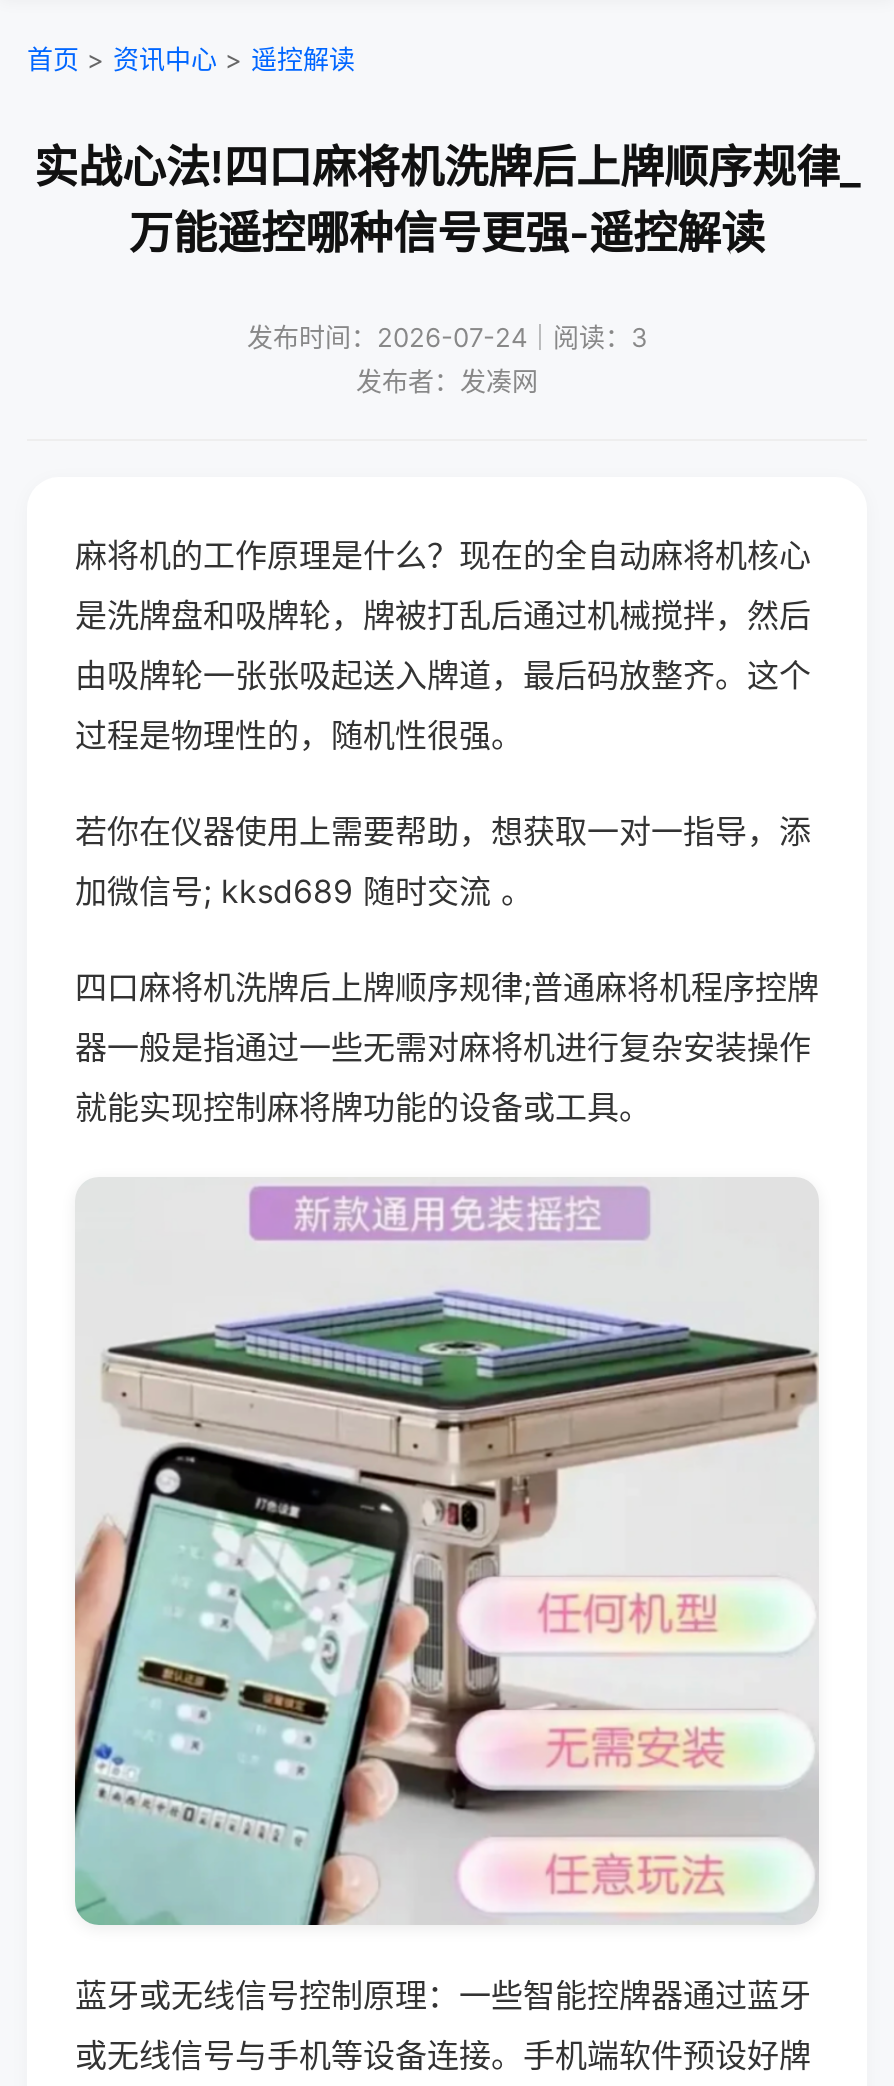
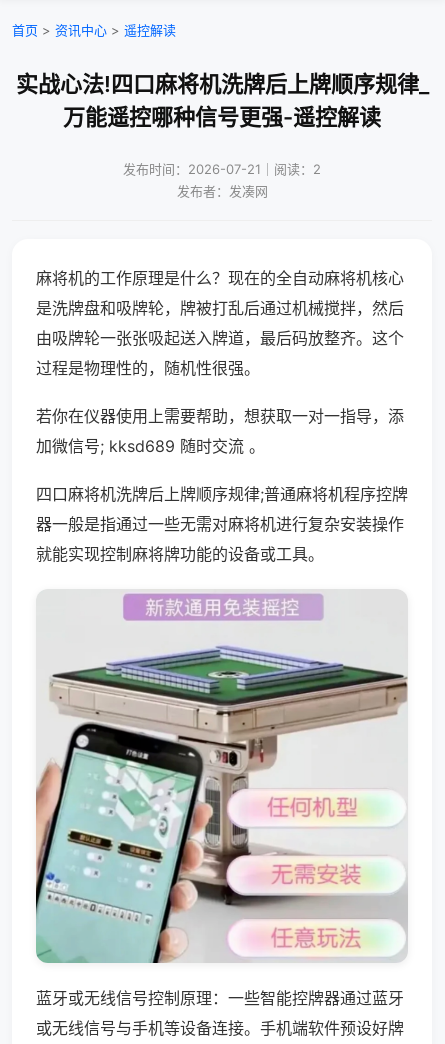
[247,321,647,353] 发布时间：2026-07-24｜阅读：3 -> [123,161,321,177] 发布时间：2026-07-21｜阅读：2

